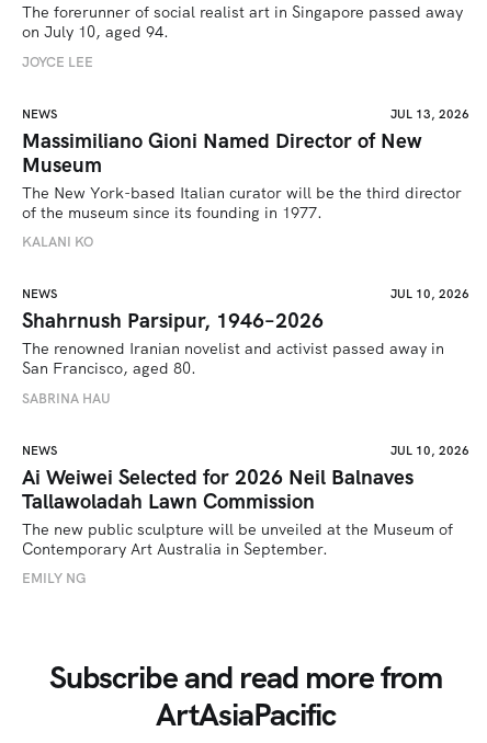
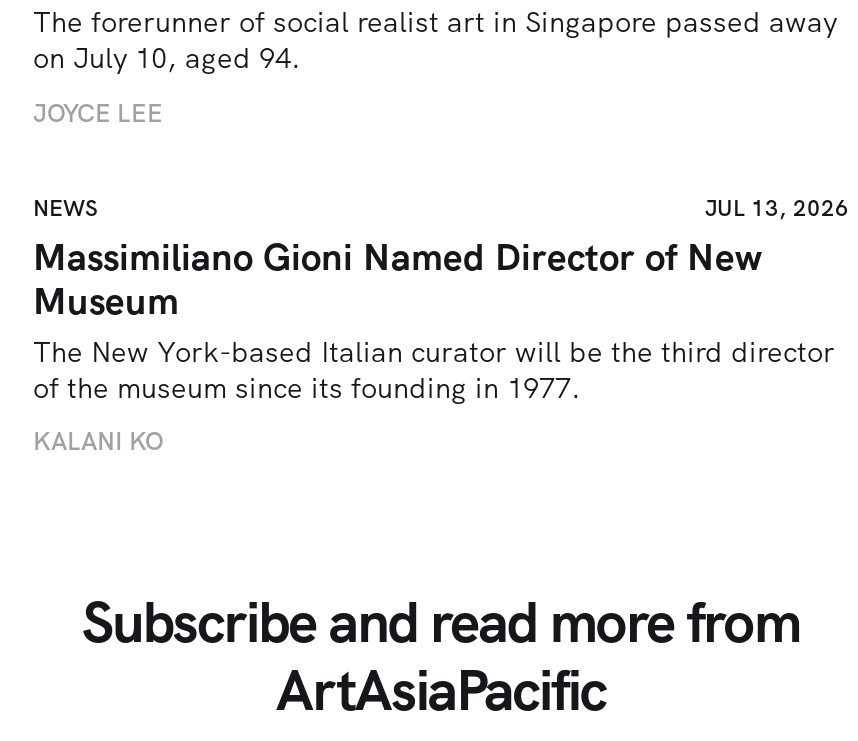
[22,286,469,588] NEWS | JUL 10, 2026 | Shahrnush Parsipur, 1946–2026 | The renowned Iranian novelist and activist passed away in | San Francisco, aged 80. | SABRINA HAU | NEWS | JUL 10, 2026 | Ai Weiwei Selected for 2026 Neil Balnaves | Tallawoladah Lawn Commission | The new public sculpture will be unveiled at the Museum of | Contemporary Art Australia in September. | EMILY NG -> none

